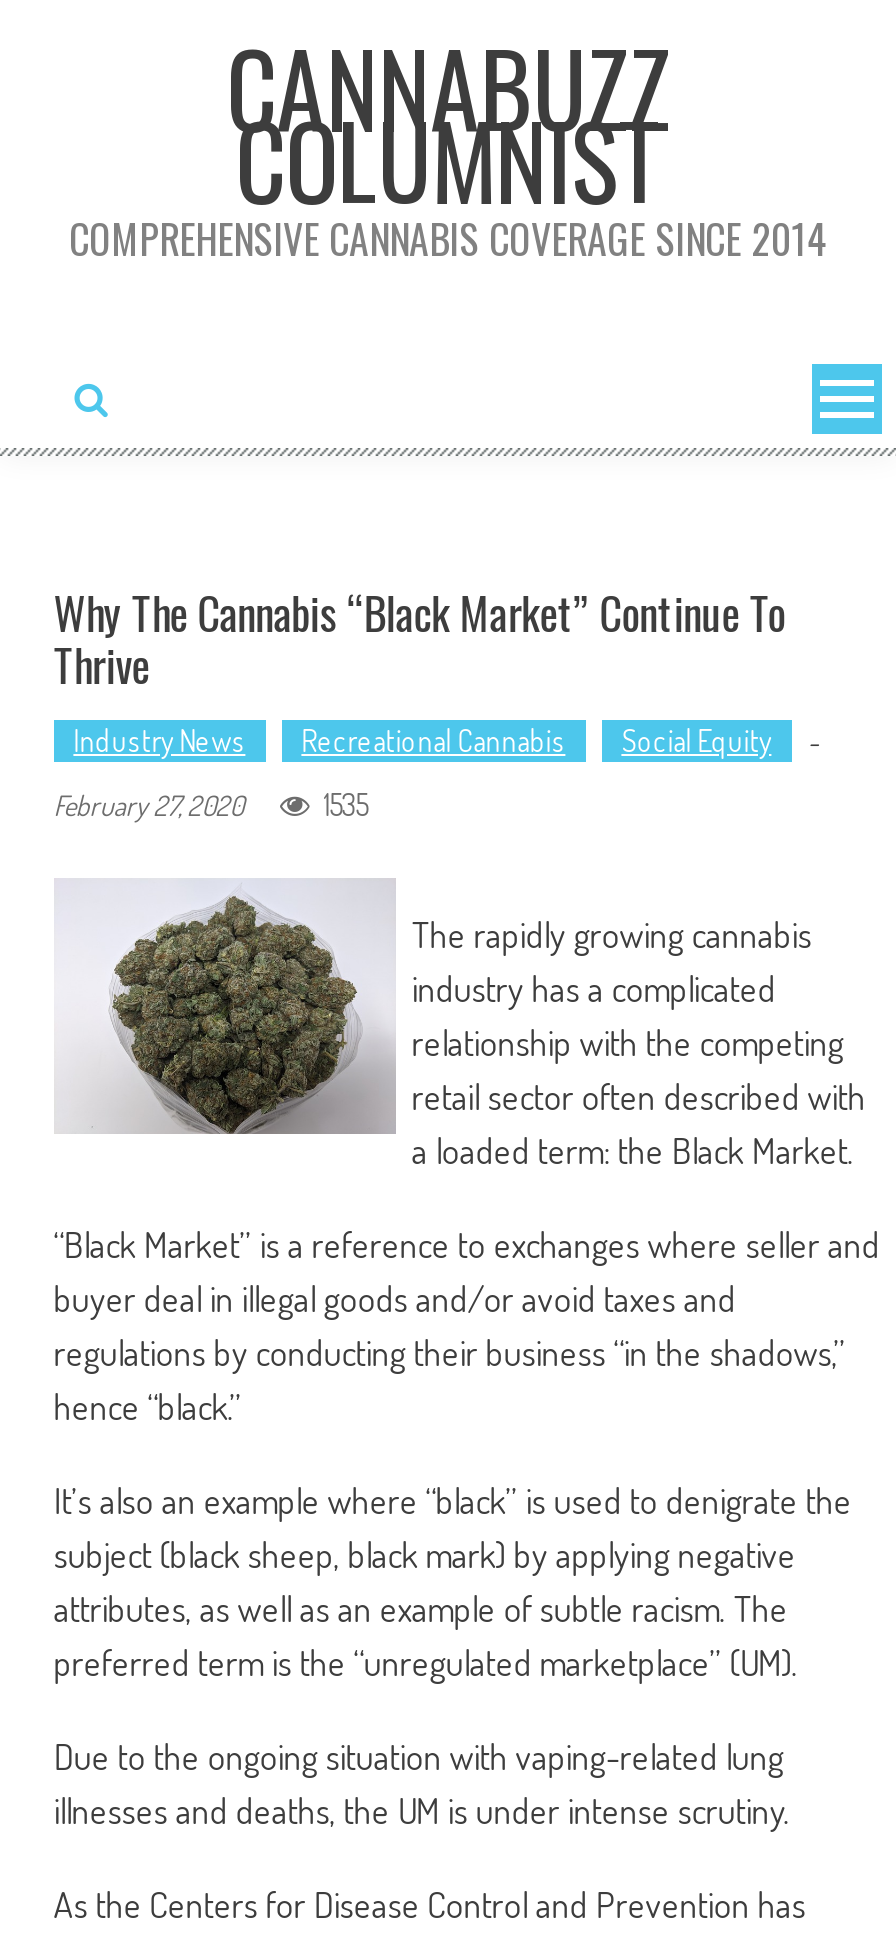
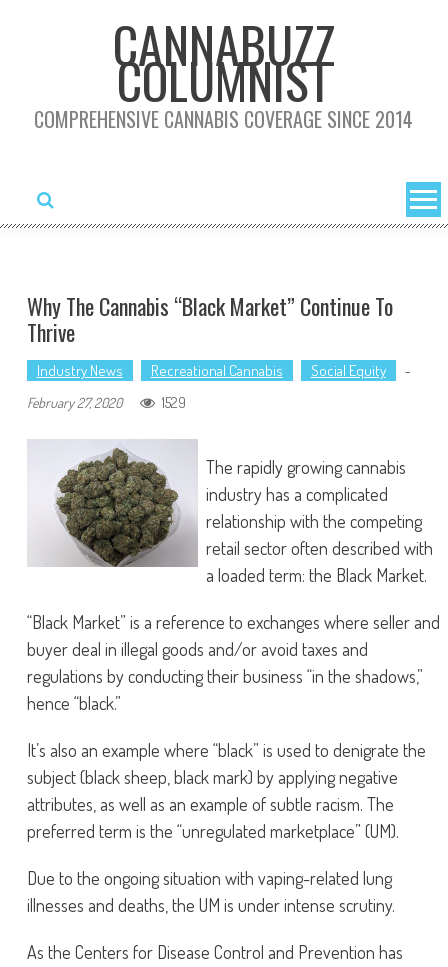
[323,786,367,824] 1535 -> [162,393,186,412] 1529

